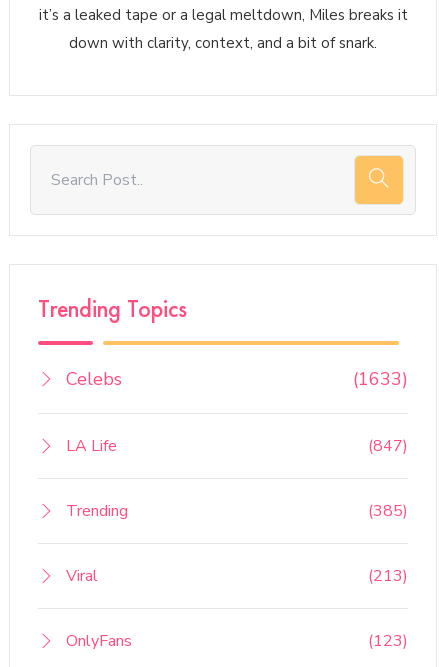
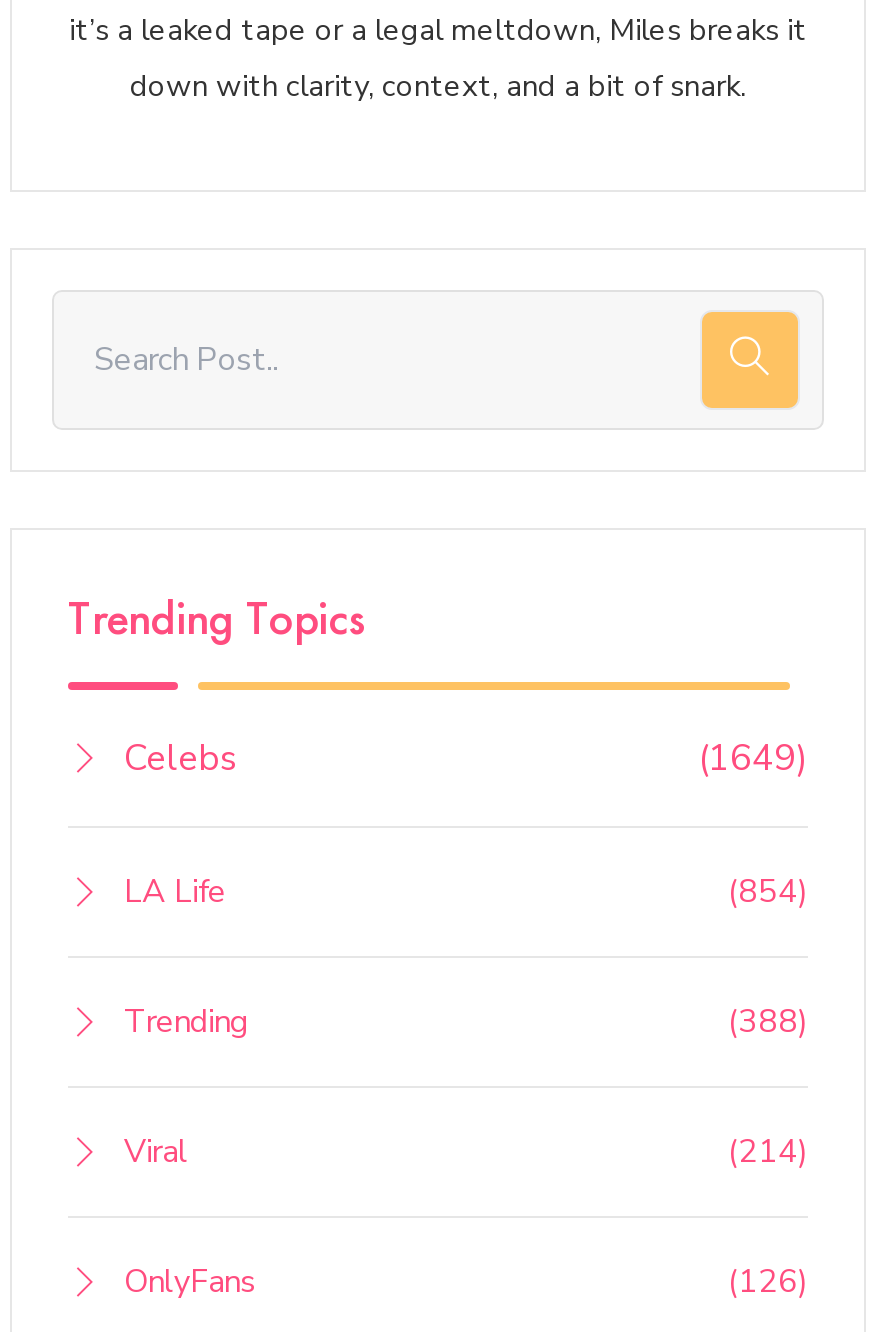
[353,367,408,391] (1633) -> [698,733,808,781] (1649)
[368,435,408,457] (847) -> [728,869,808,913] (854)
[368,500,408,522] (385) -> [728,999,808,1043] (388)
[368,565,408,587] (213) -> [728,1129,808,1173] (214)
[368,630,408,652] (123) -> [728,1259,808,1303] (126)

